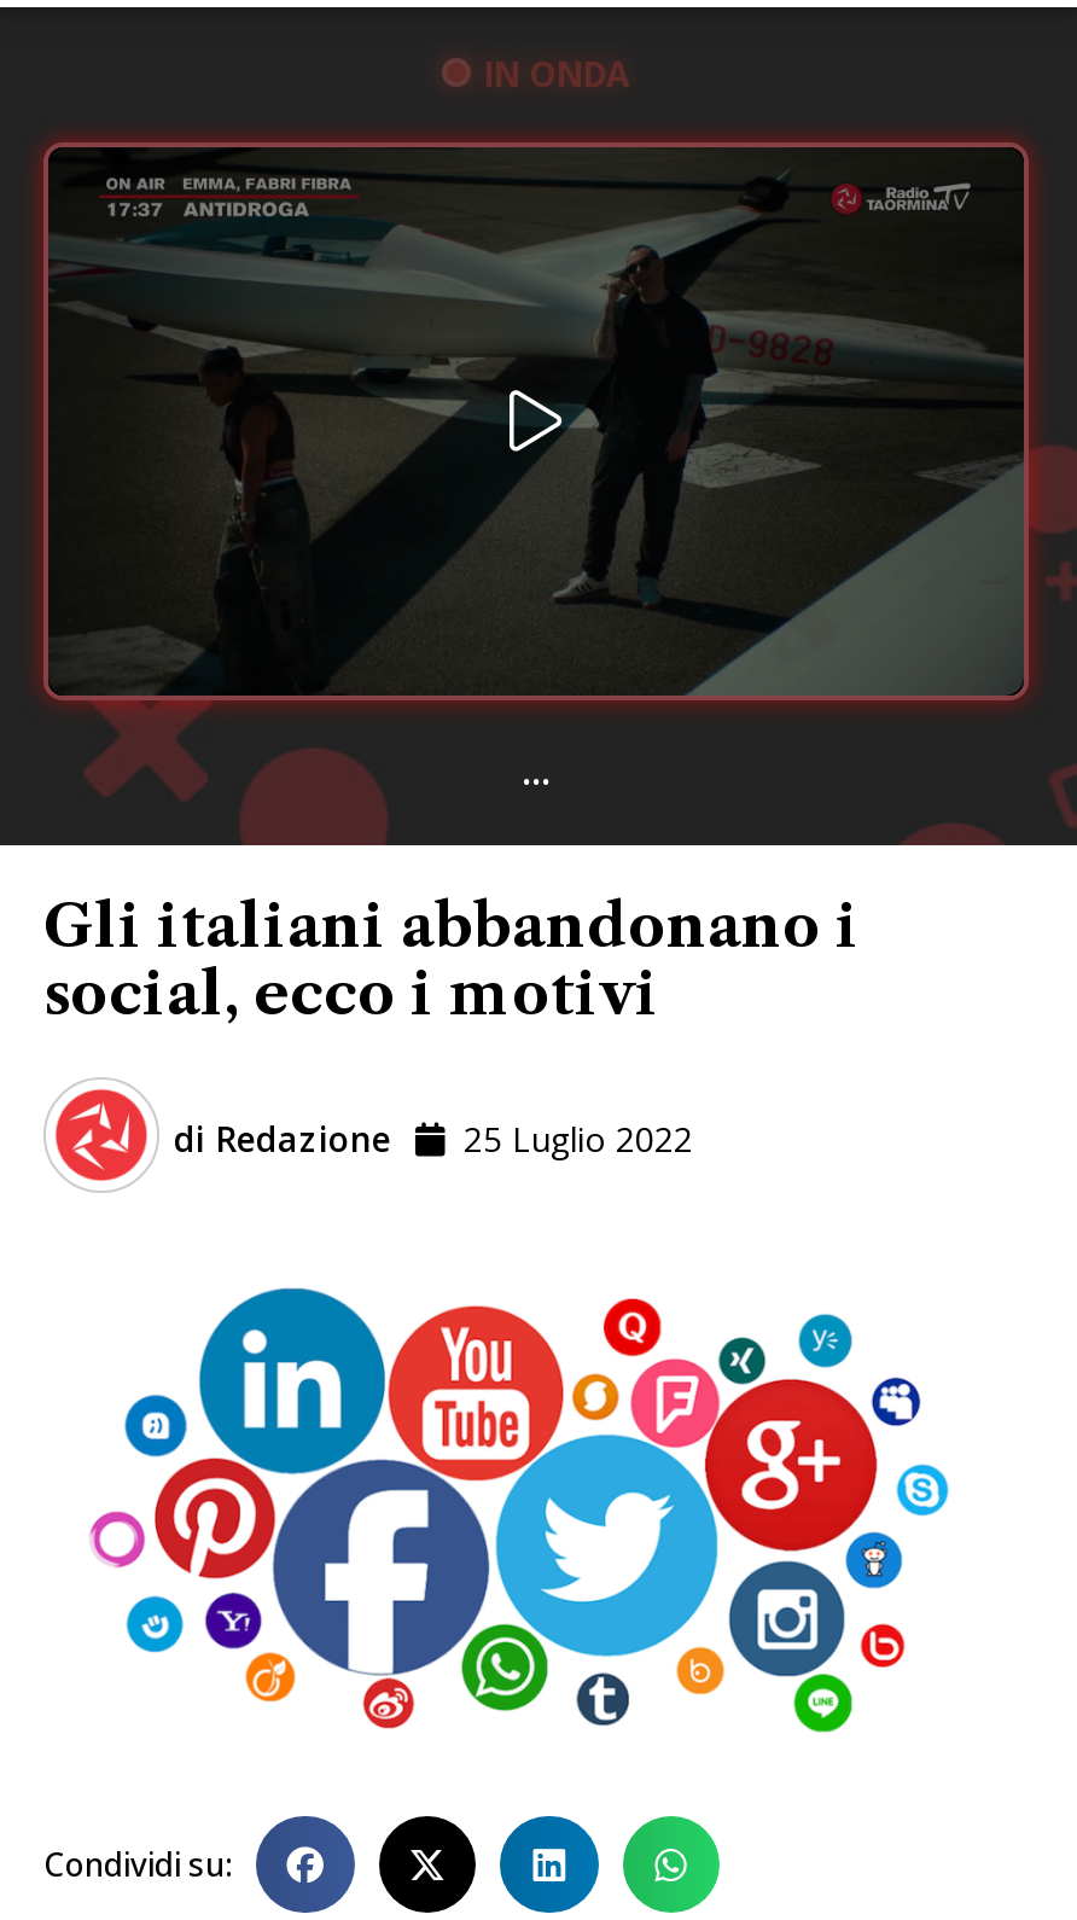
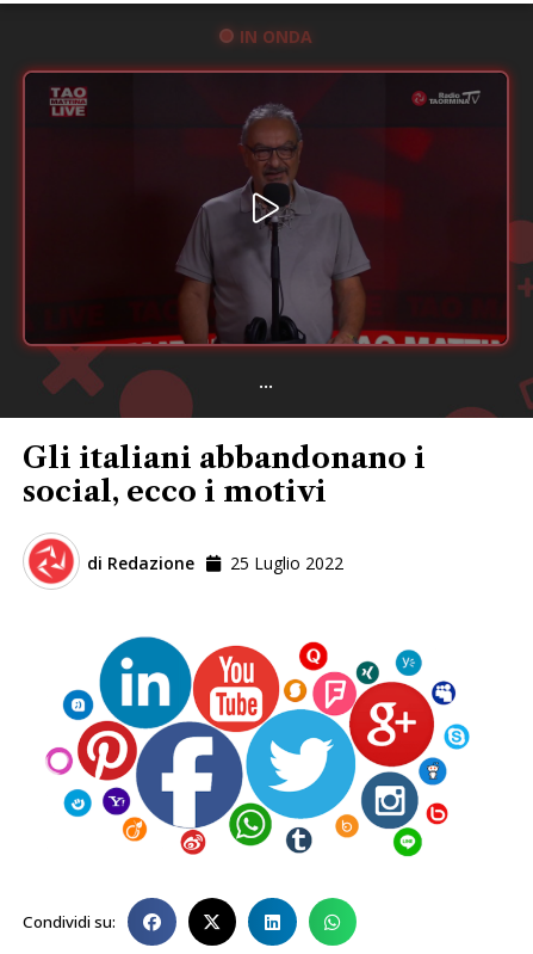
[70,176,1021,696] [image] -> [39,86,507,344] [image]

